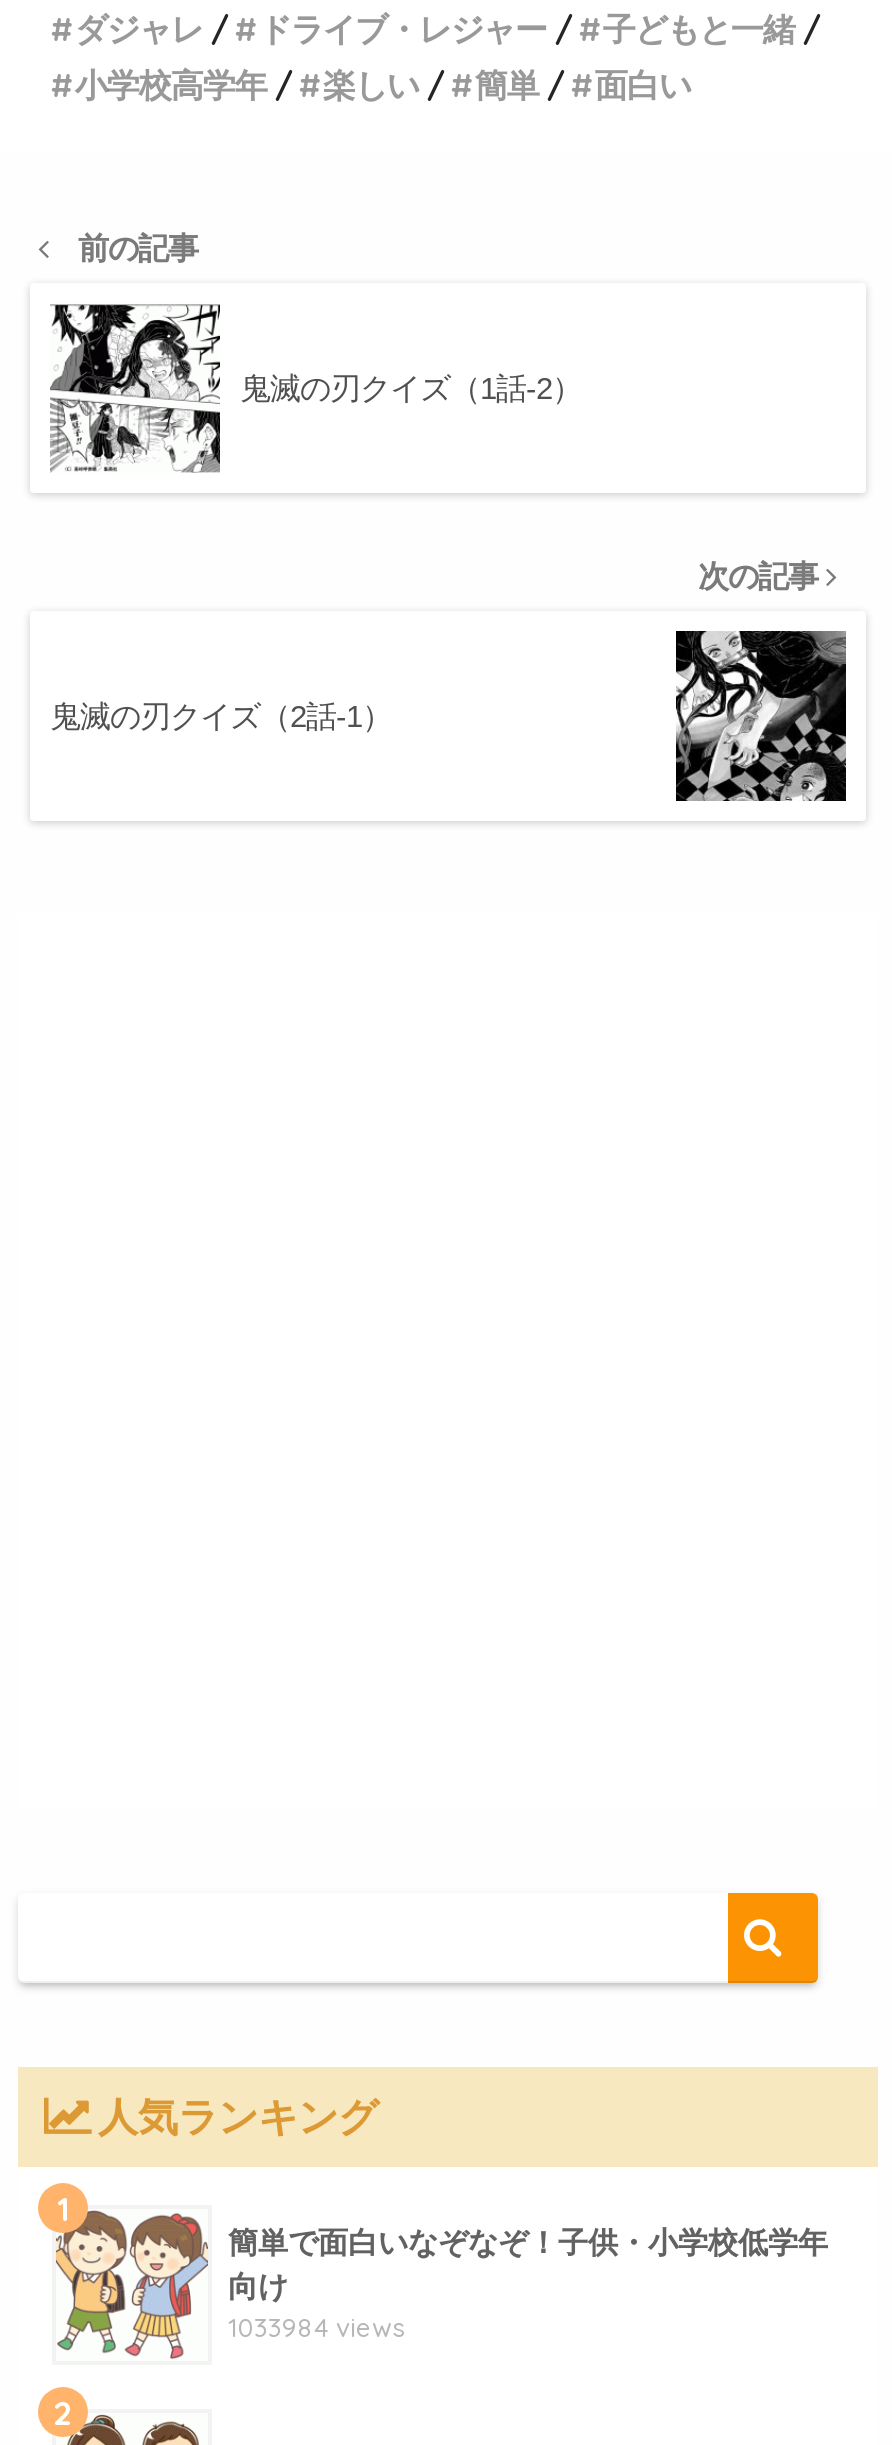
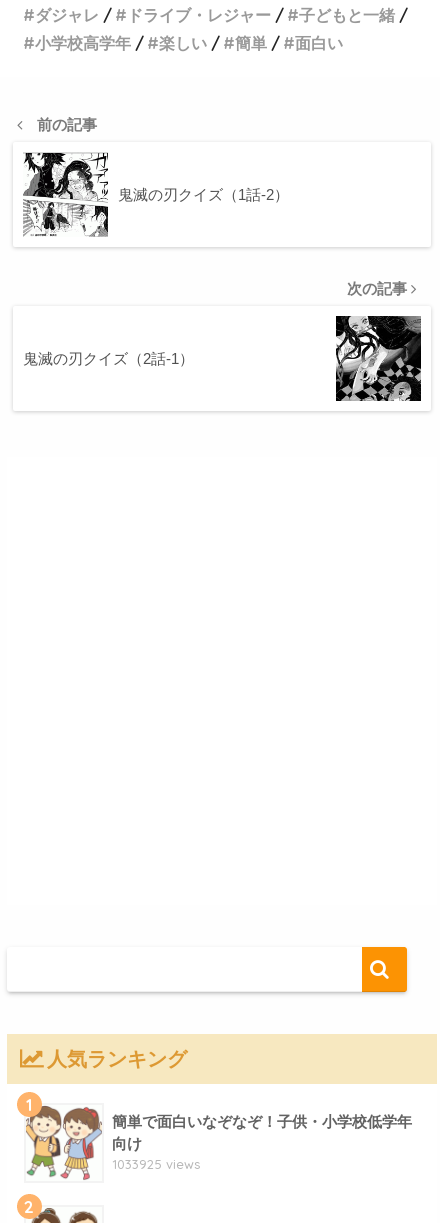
[228,2310,404,2342] 1033984 views -> [112,1156,200,1172] 1033925 views

